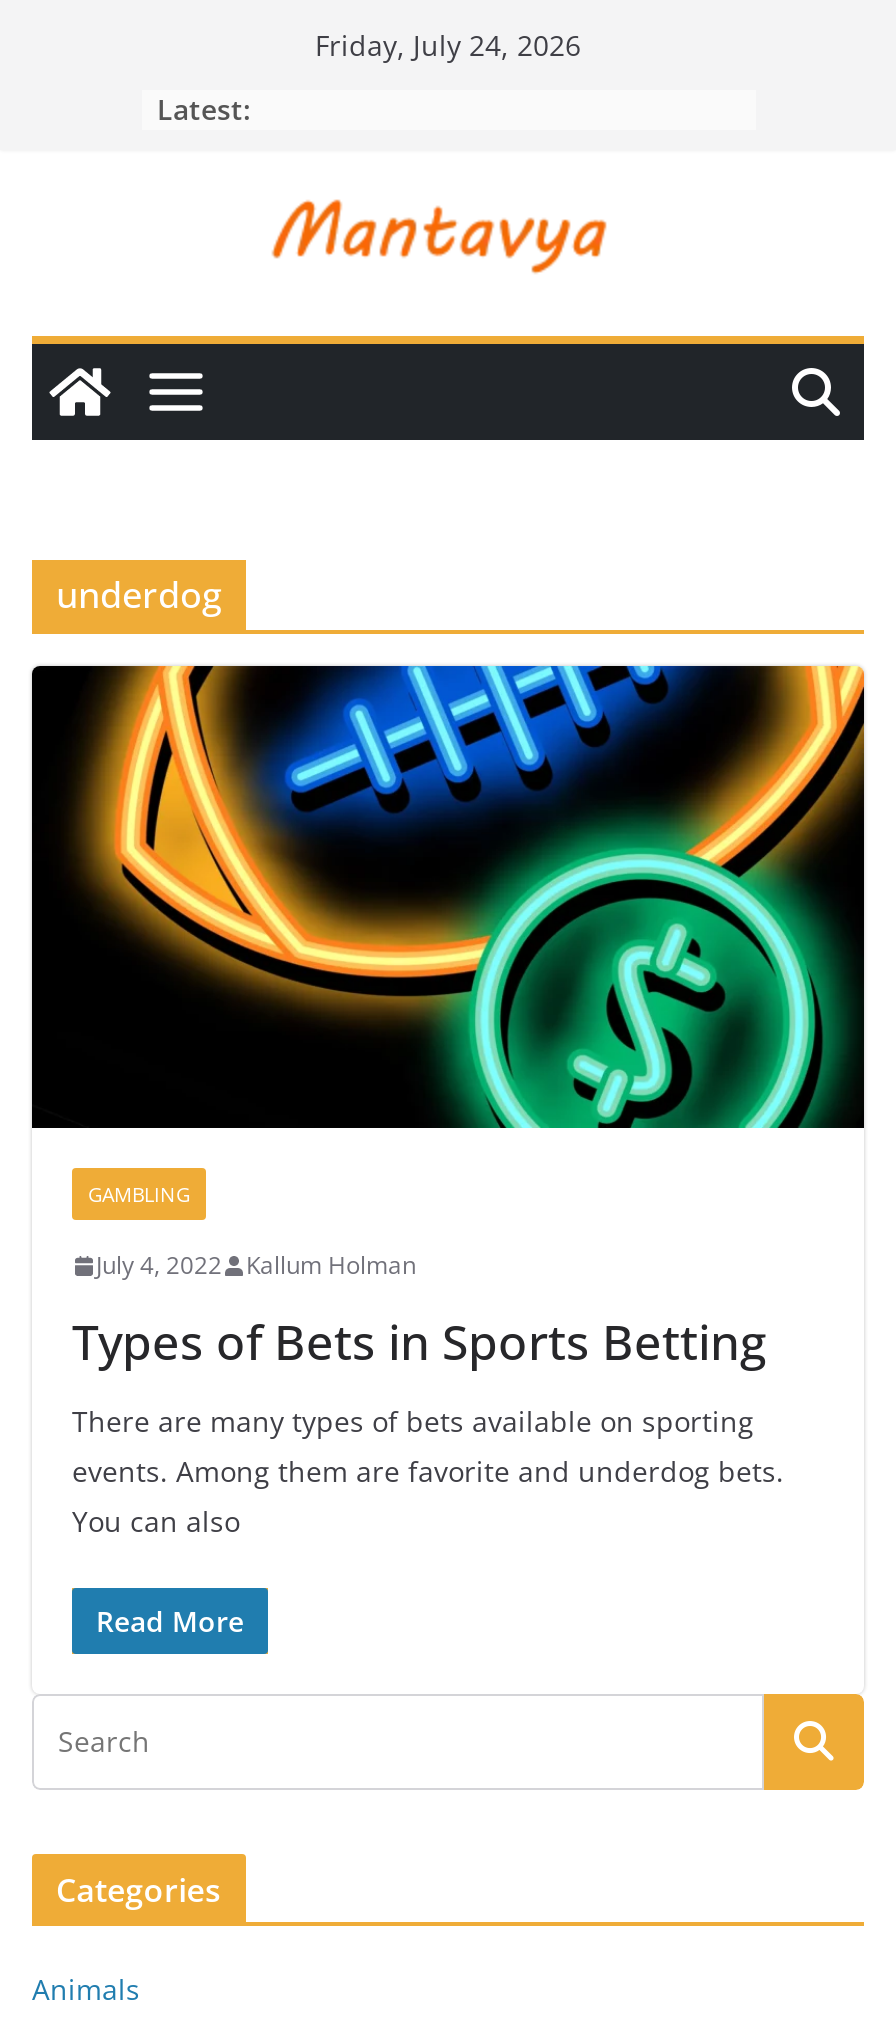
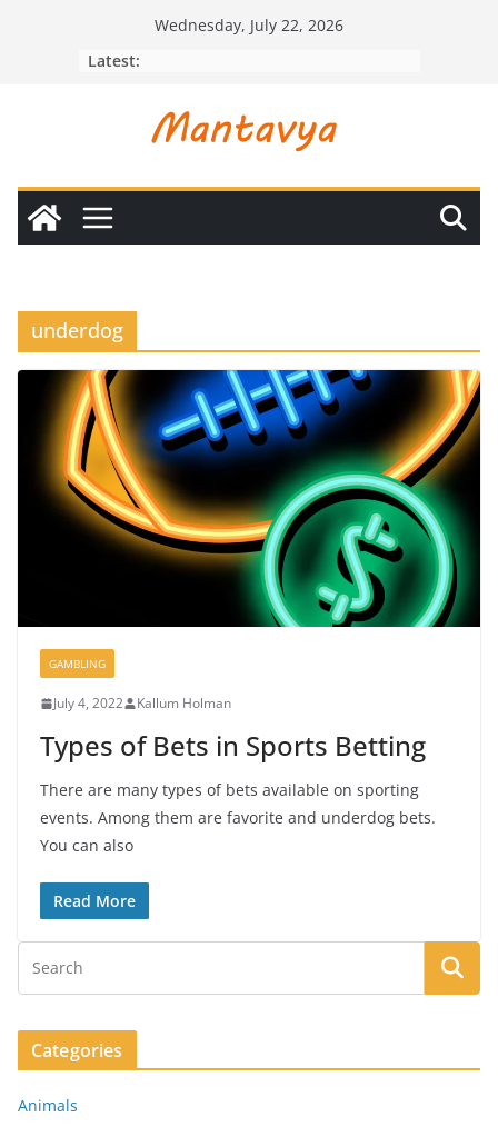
[315,26,581,64] Friday, July 24, 2026 -> [155,14,343,36] Wednesday, July 22, 2026

